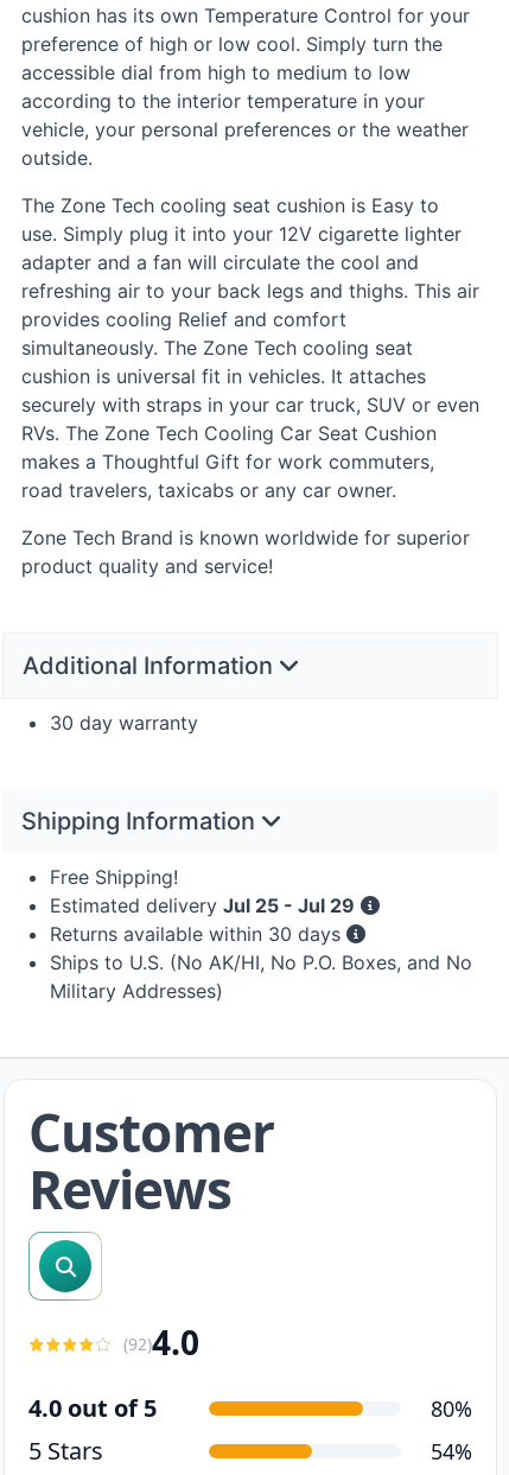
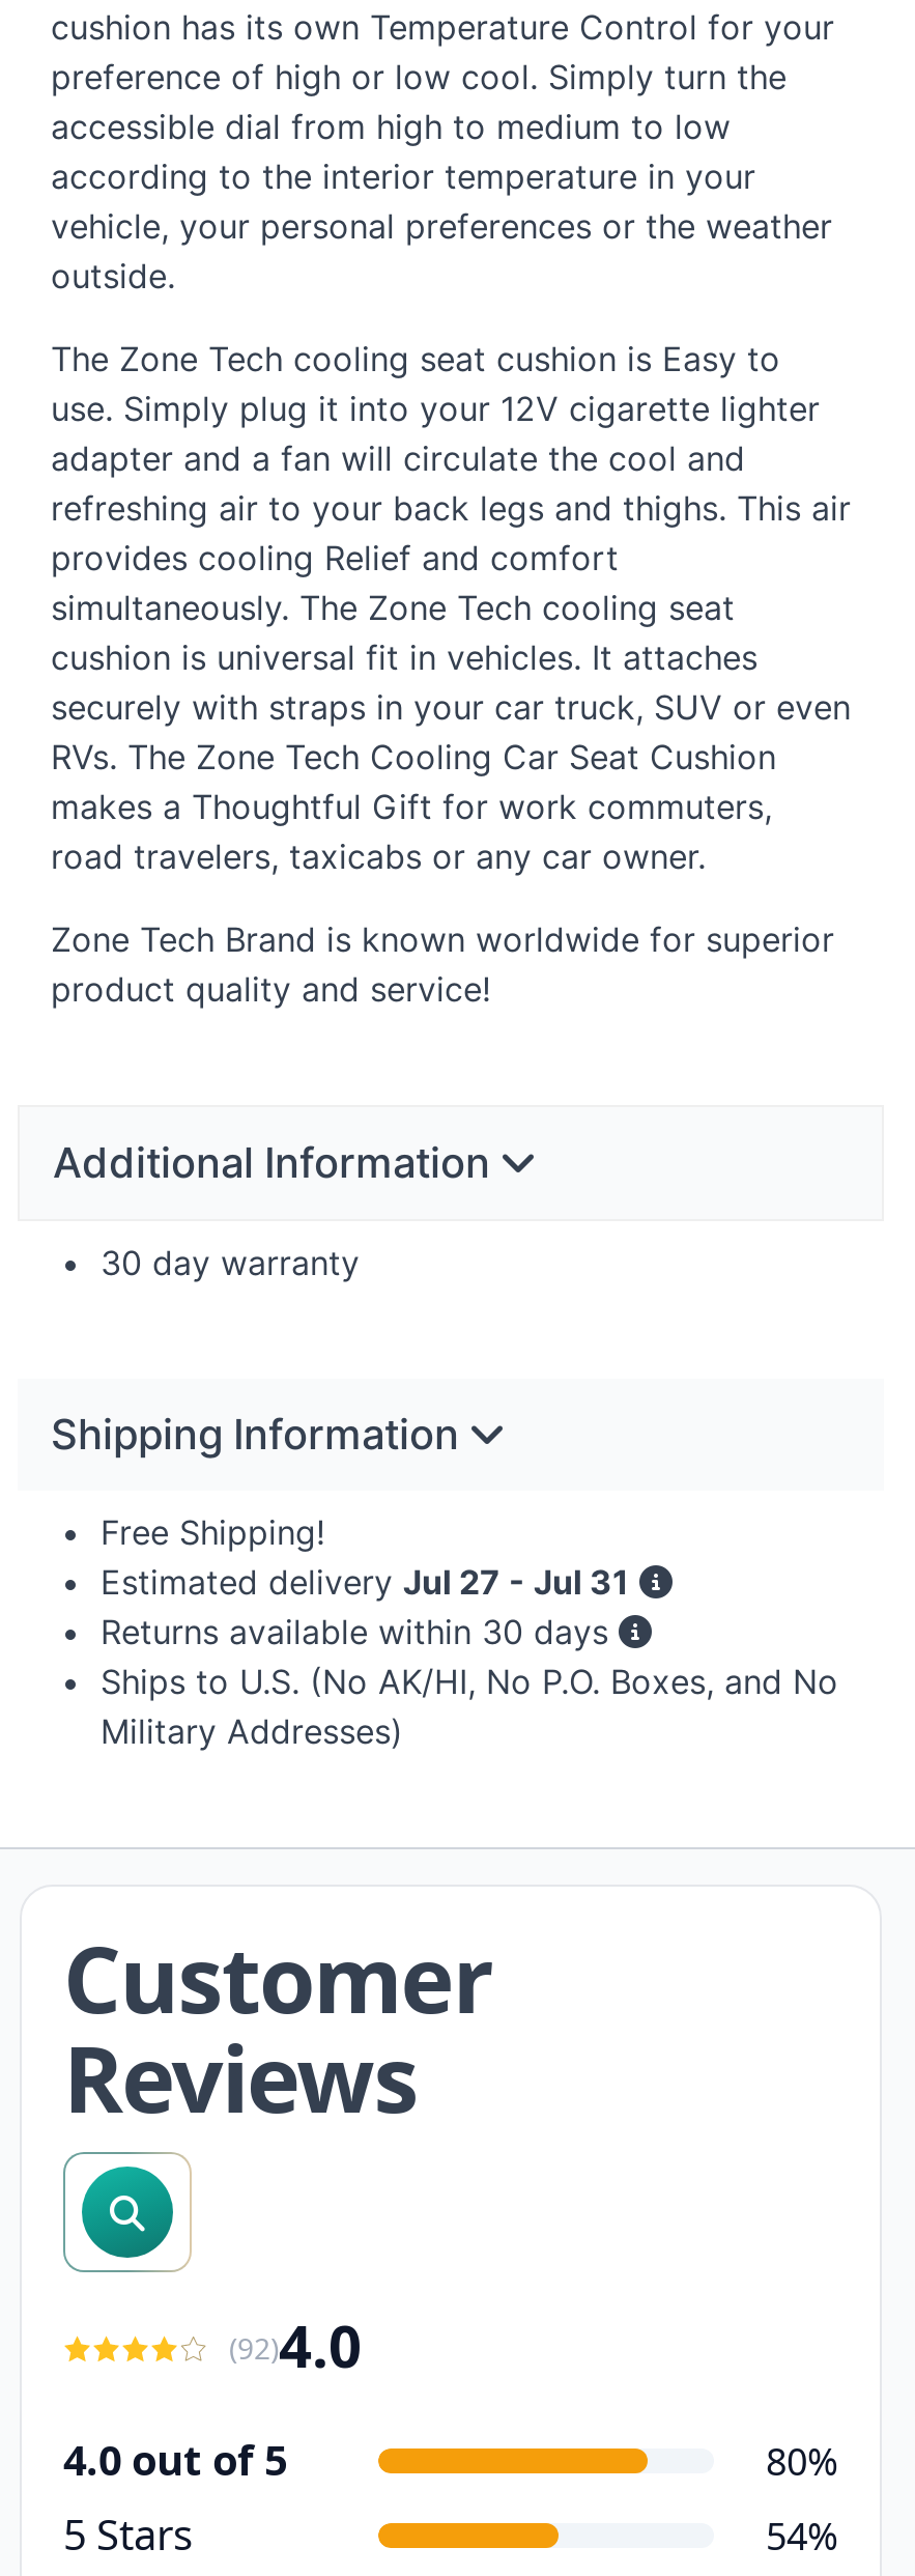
[50,894,355,917] Estimated delivery Jul 25 - Jul 29 -> [101,1561,629,1603] Estimated delivery Jul 27 - Jul 31

